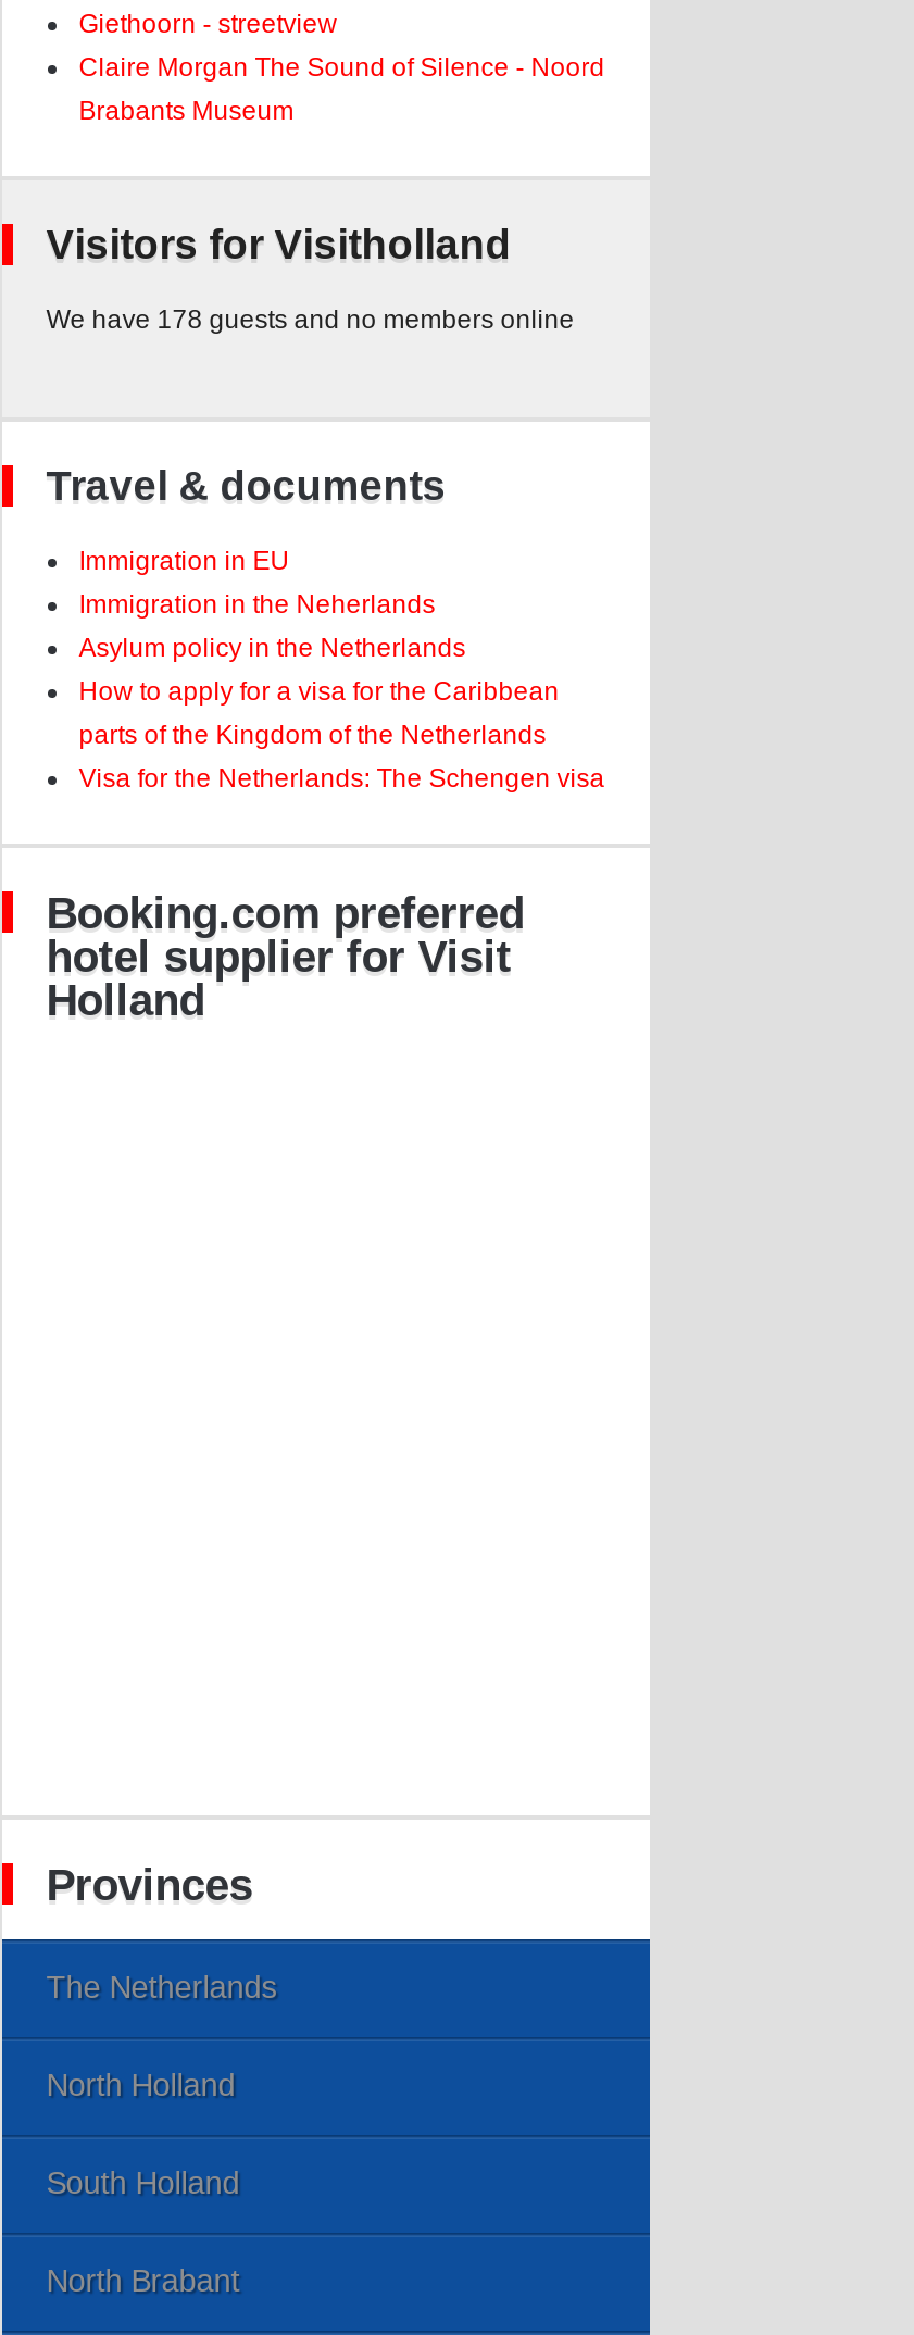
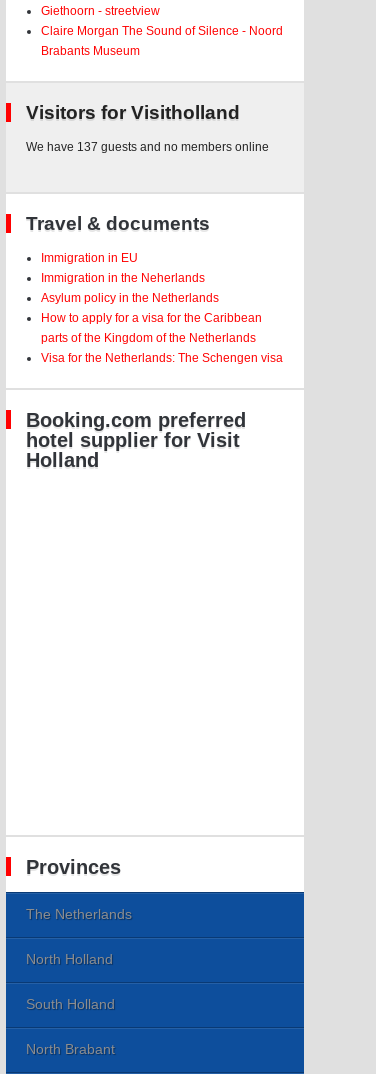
[46,304,574,335] We have 178 guests and no members online -> [26,140,269,154] We have 137 guests and no members online

